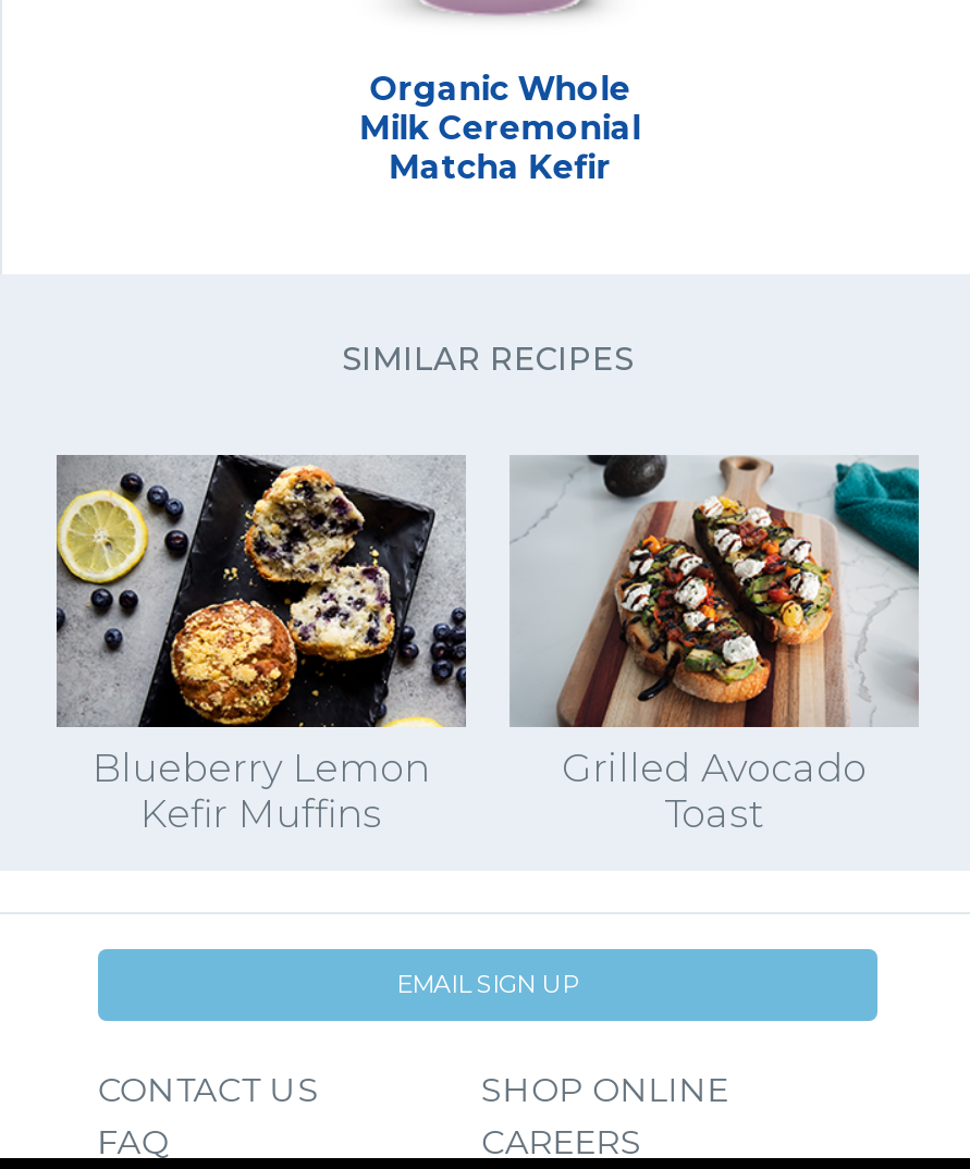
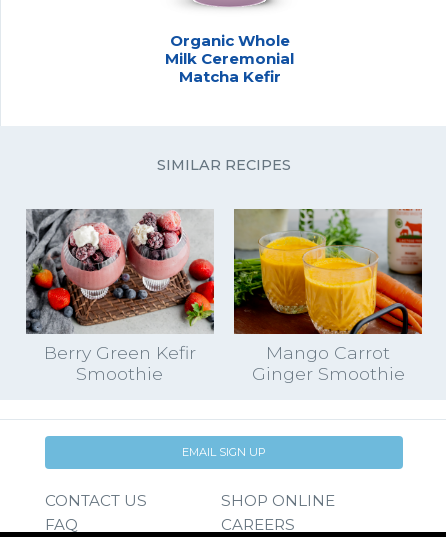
[57,455,468,836] [image] | Blueberry Lemon | Kefir Muffins -> [26,209,215,384] [image] | Berry Green Kefir | Smoothie
[509,453,921,836] [image] | Grilled Avocado | Toast -> [233,208,423,384] [image] | Mango Carrot | Ginger Smoothie

